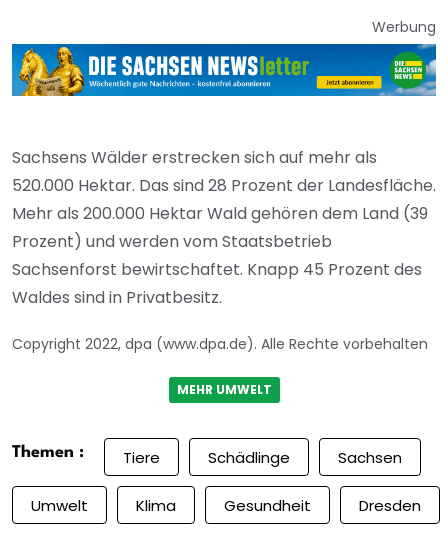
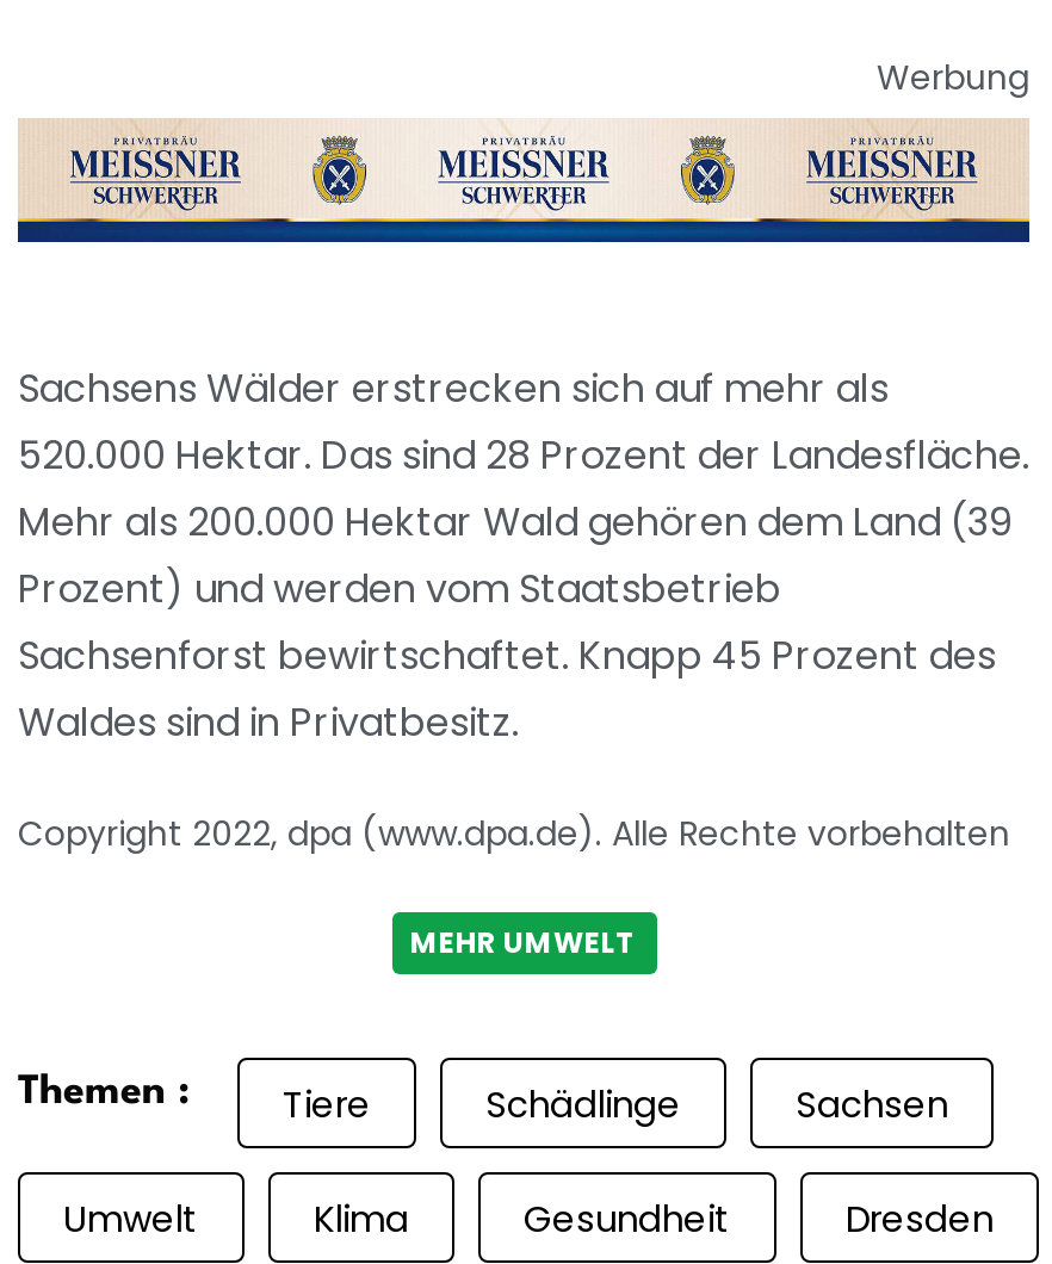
[11,43,437,97] [image] -> [16,118,1029,244] [image]

